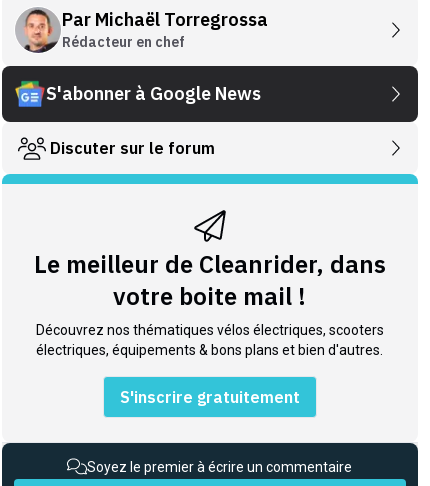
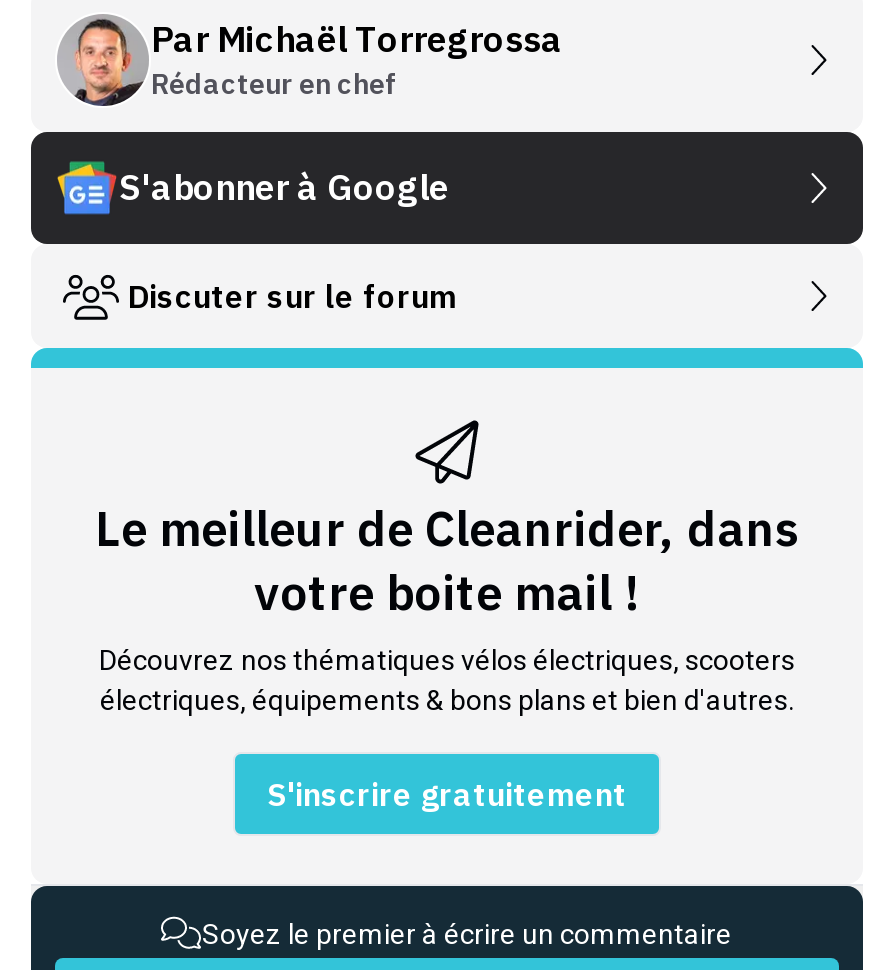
[46,82,261,105] S'abonner à Google News -> [119,164,449,210] S'abonner à Google

